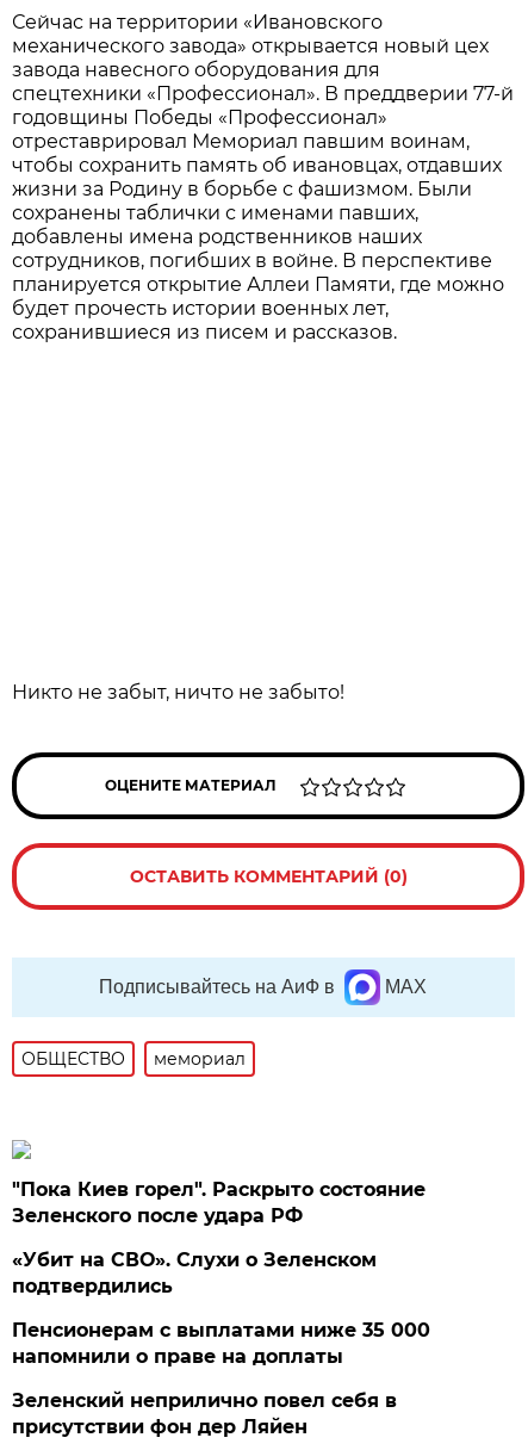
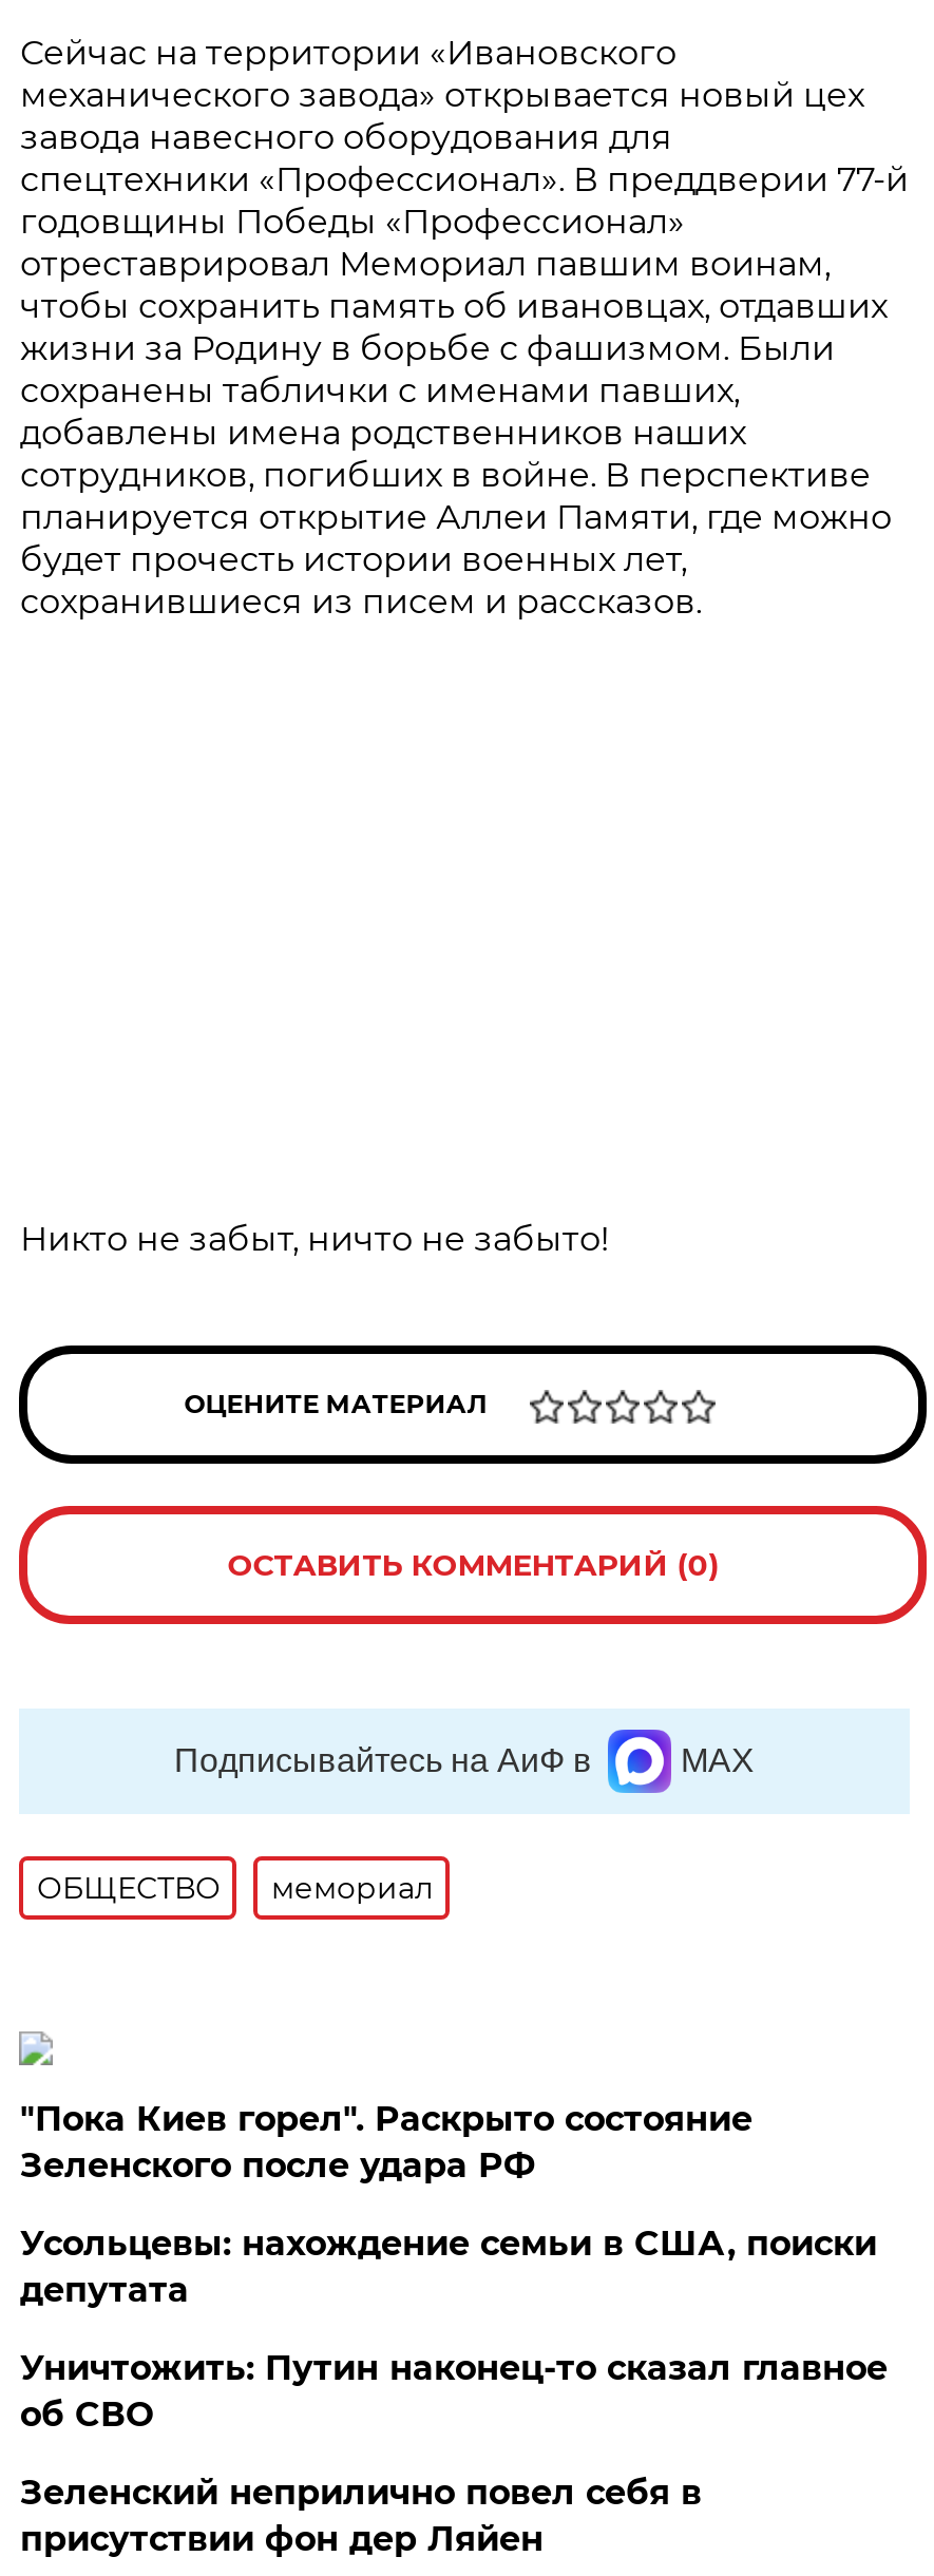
[12,1248,377,1297] «Убит на СВО». Слухи о Зеленском | подтвердились -> [20,2224,877,2310] Усольцевы: нахождение семьи в США, поиски | депутата
[12,1319,431,1368] Пенсионерам с выплатами ниже 35 000 | напомнили о праве на доплаты -> [20,2348,887,2435] Уничтожить: Путин наконец-то сказал главное | об СВО

